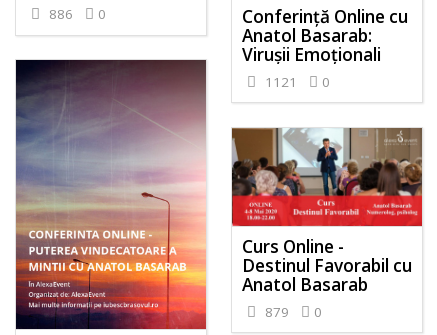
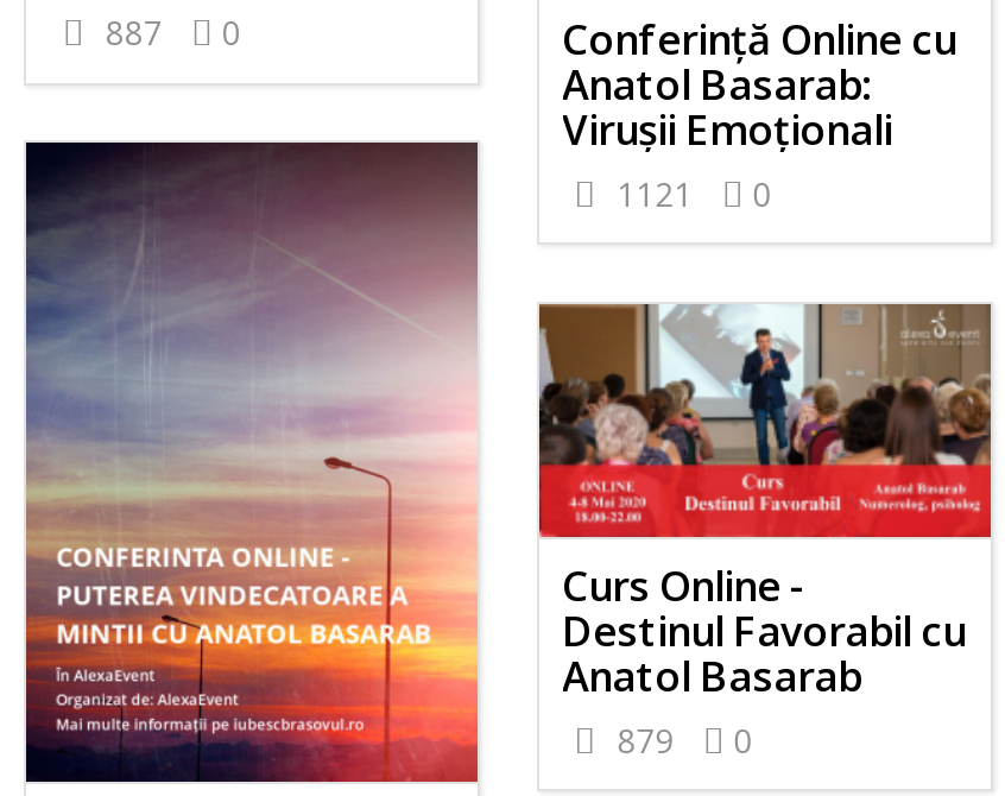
[49,5,106,23] 886 0 -> [106,12,241,55] 887 0

